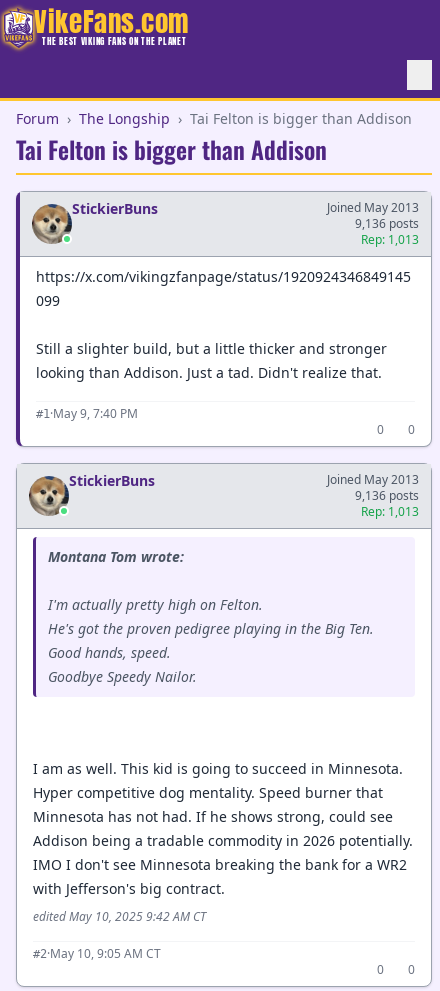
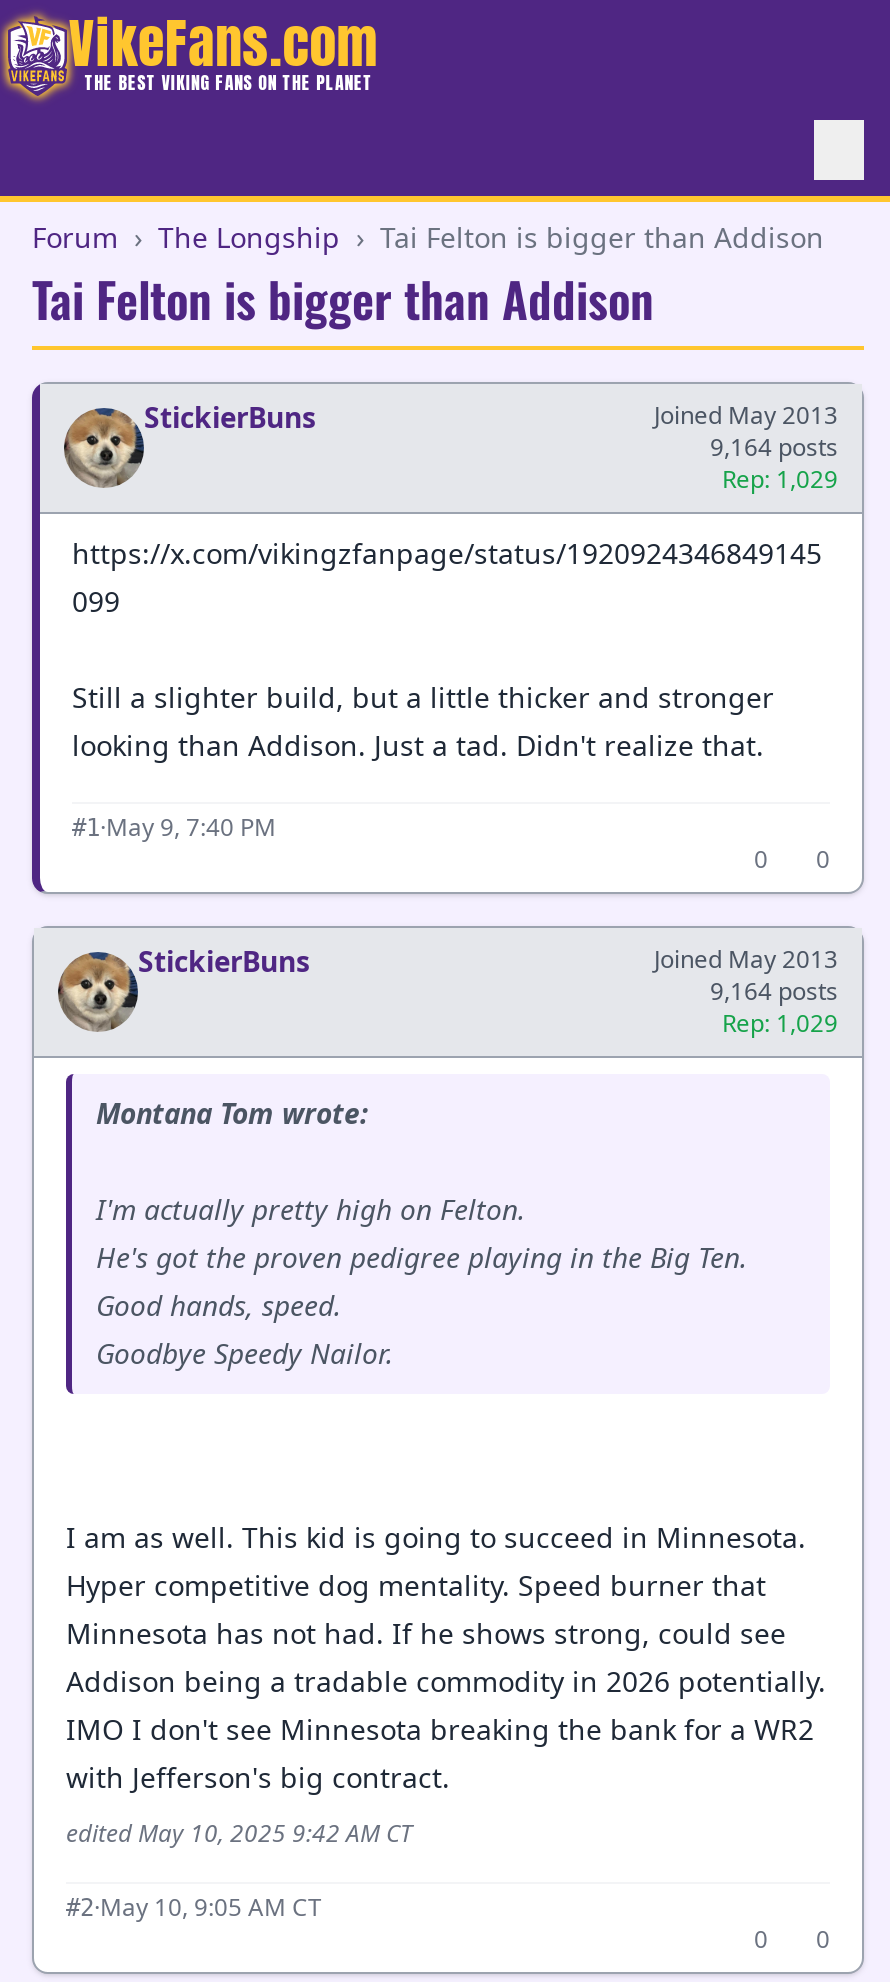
[355,215,419,232] 9,136 posts -> [710,430,838,464] 9,164 posts
[361,231,419,248] Rep: 1,013 -> [722,462,838,496] Rep: 1,029
[355,487,419,504] 9,136 posts -> [710,974,838,1008] 9,164 posts
[361,503,419,520] Rep: 1,013 -> [722,1006,838,1040] Rep: 1,029

